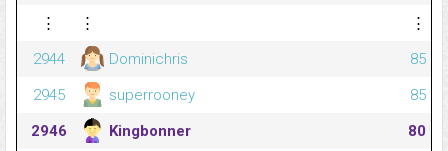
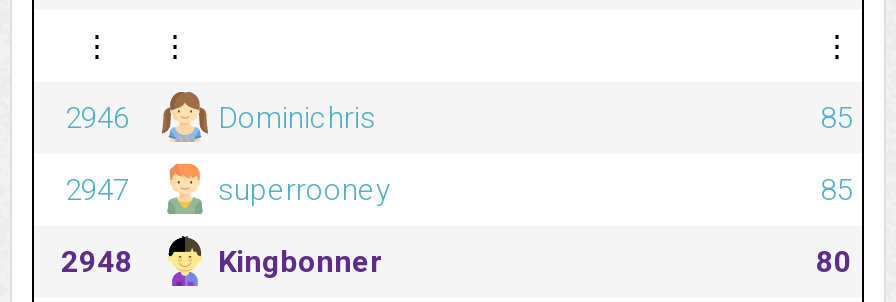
[32,50,64,68] 2944 -> [65,100,129,136] 2946
[32,86,64,104] 2945 -> [65,172,129,208] 2947
[30,122,66,140] 2946 -> [61,244,133,280] 2948

